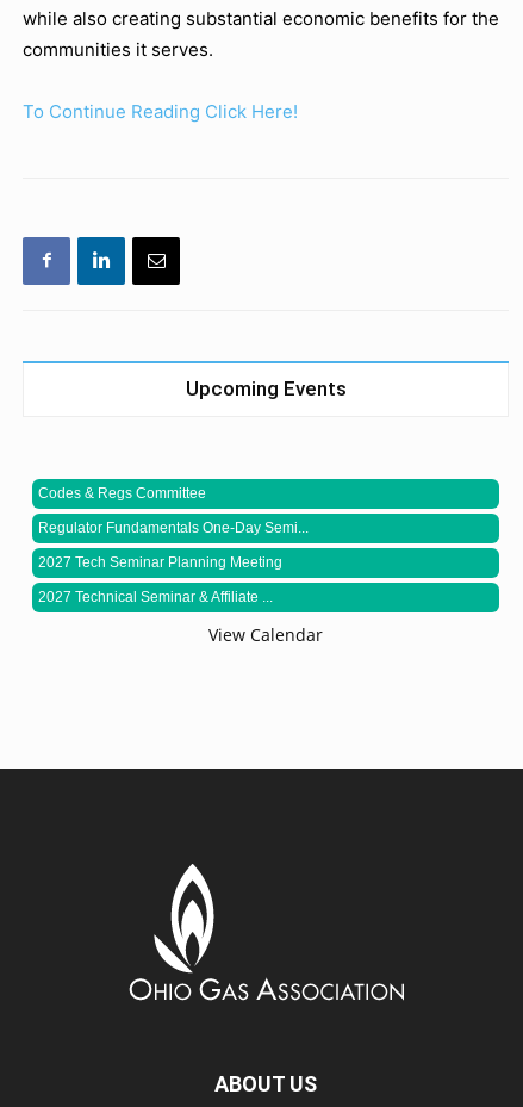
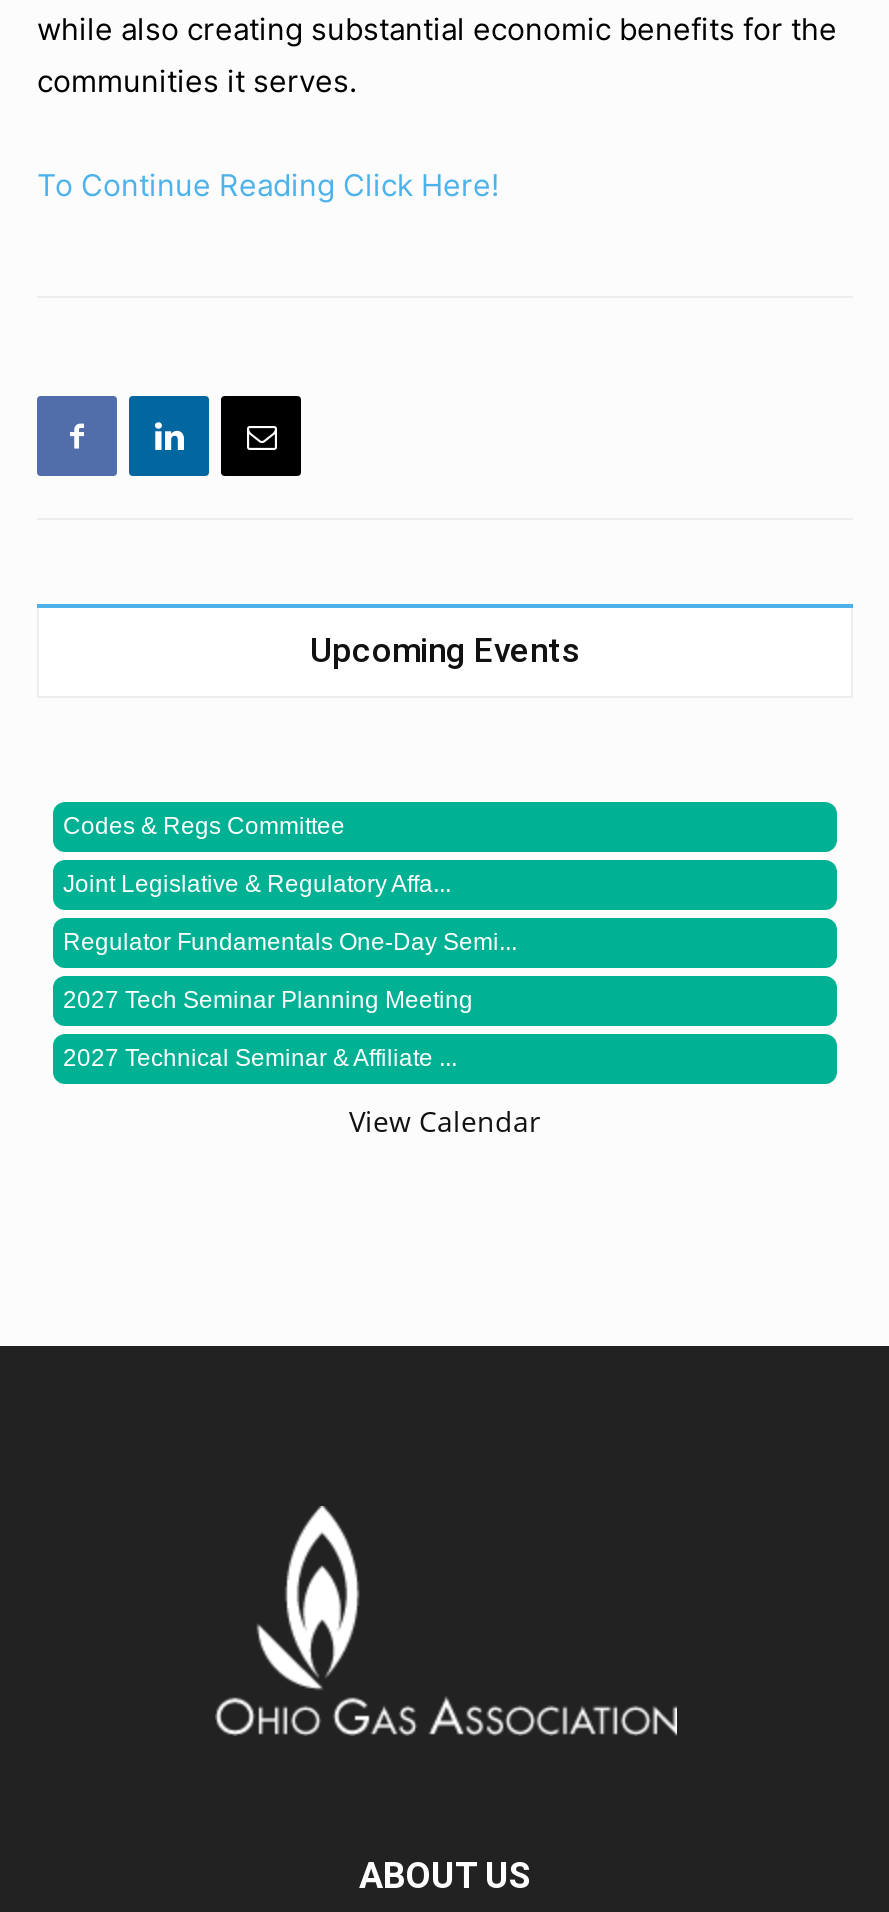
none -> [63,871,451,899] Joint Legislative & Regulatory Affa...

